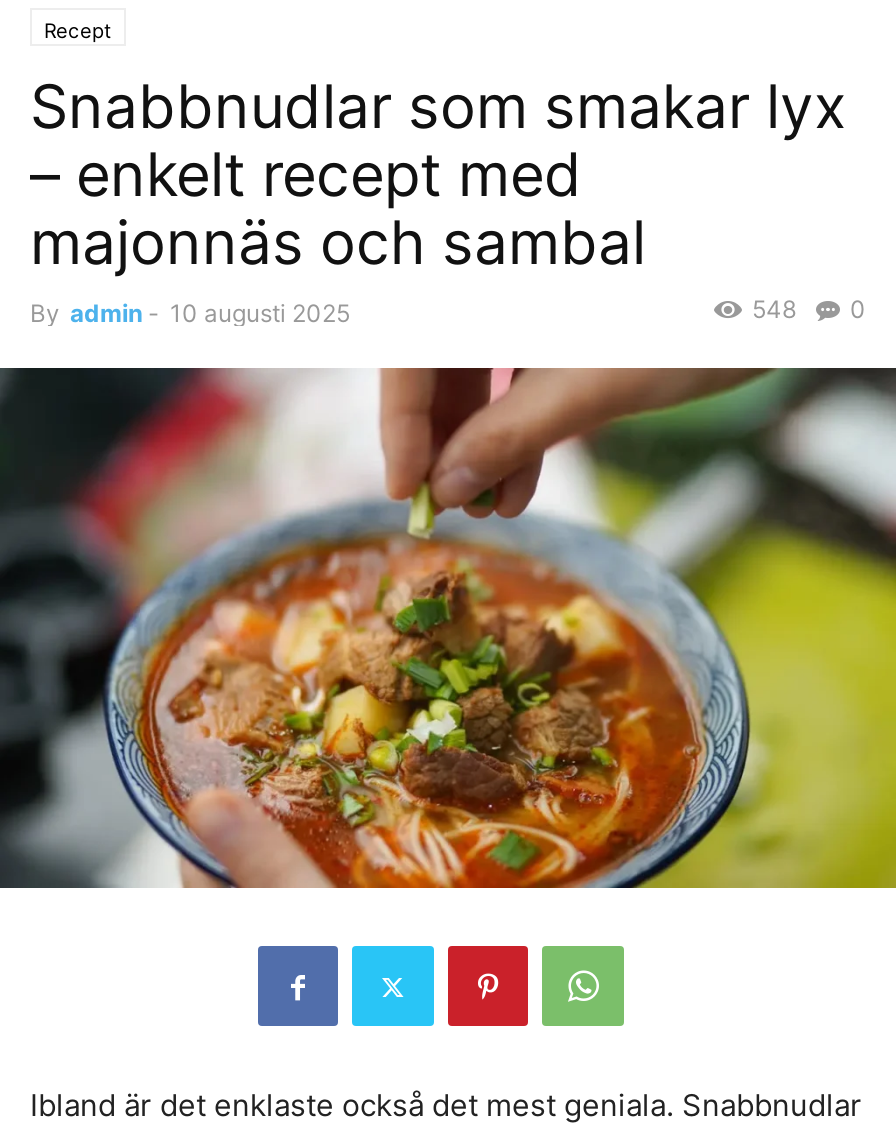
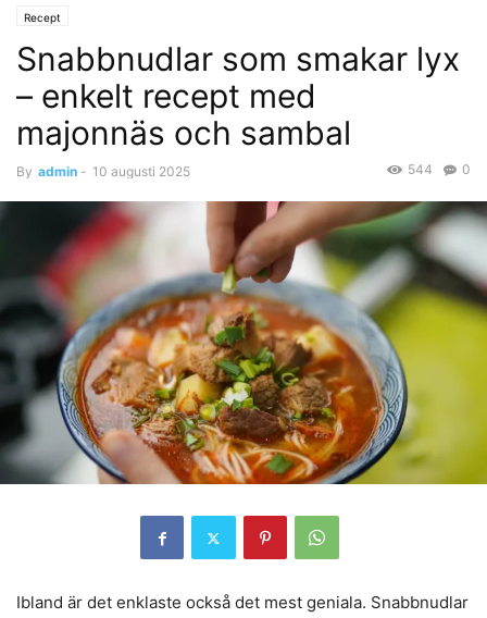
[752,294,866,324] 548 0 -> [408,161,471,177] 544 0

